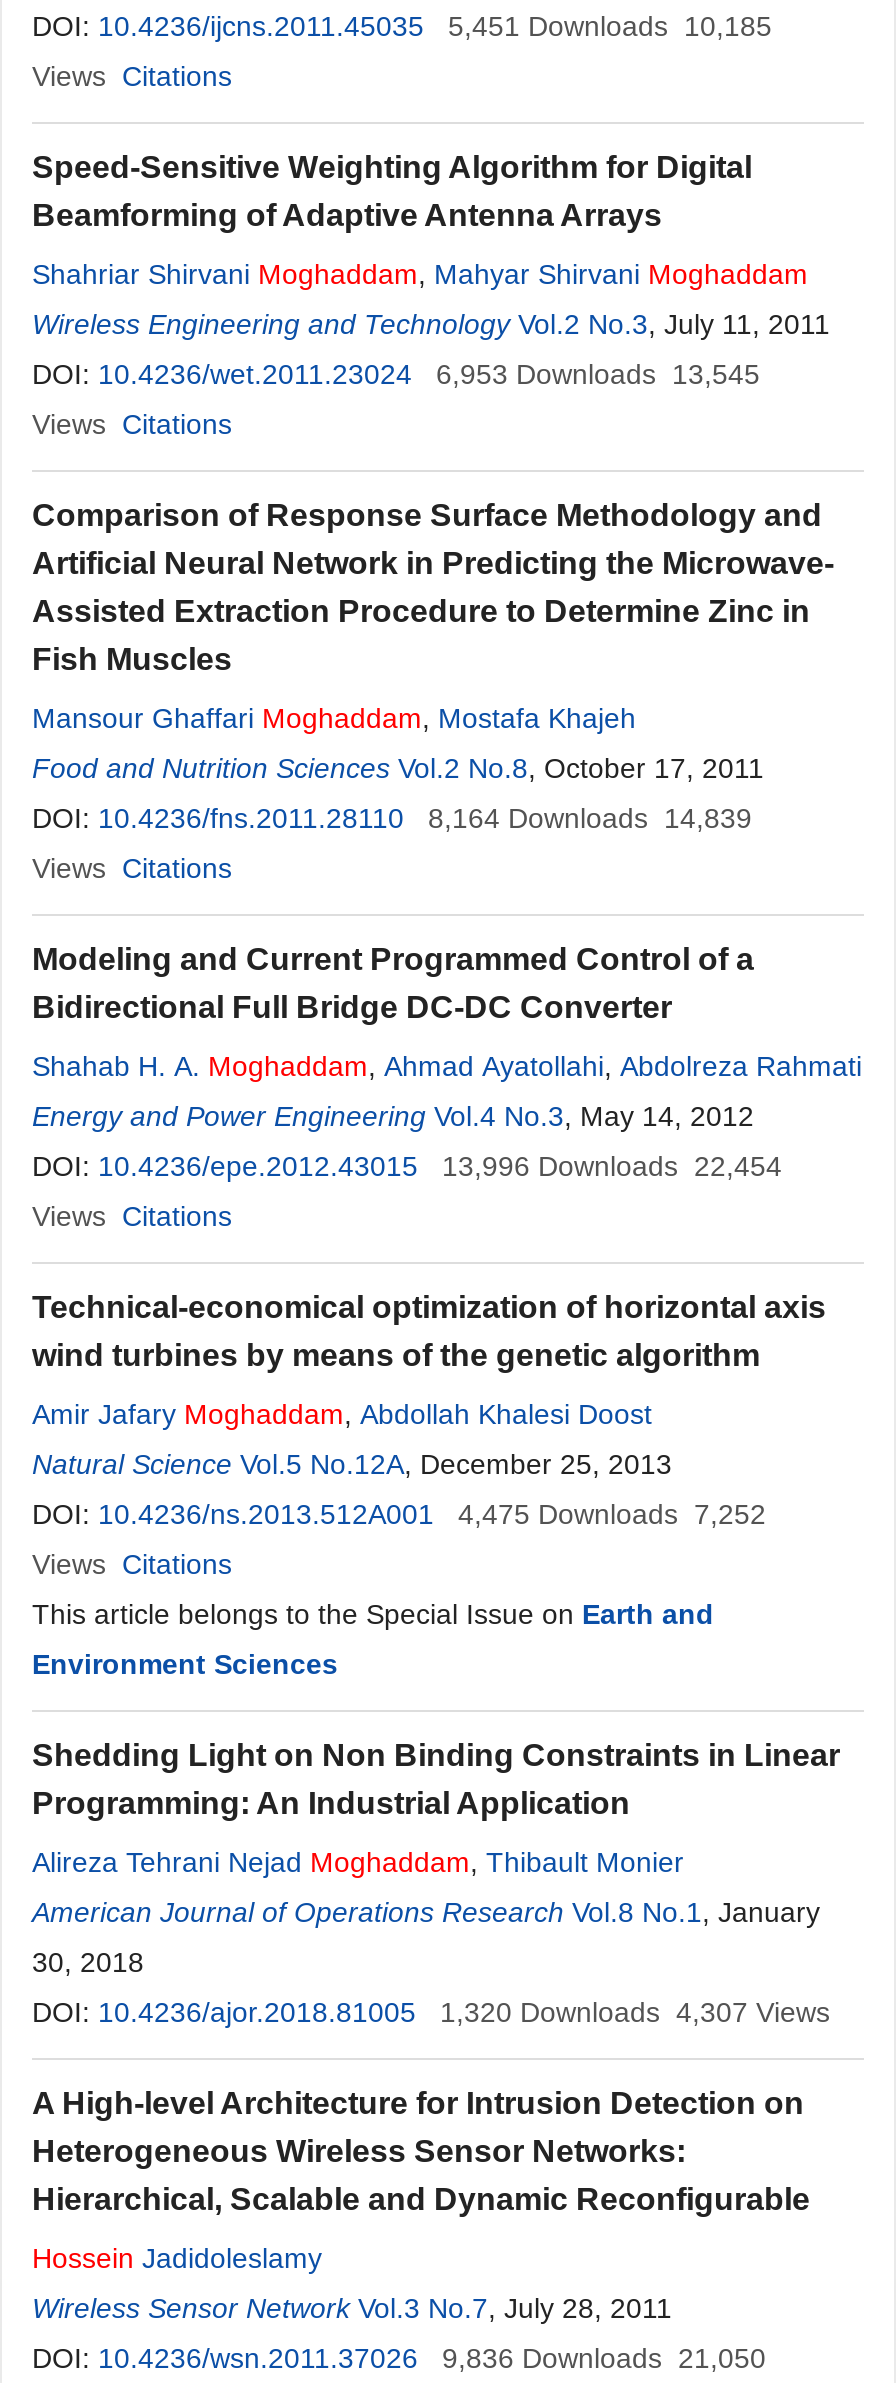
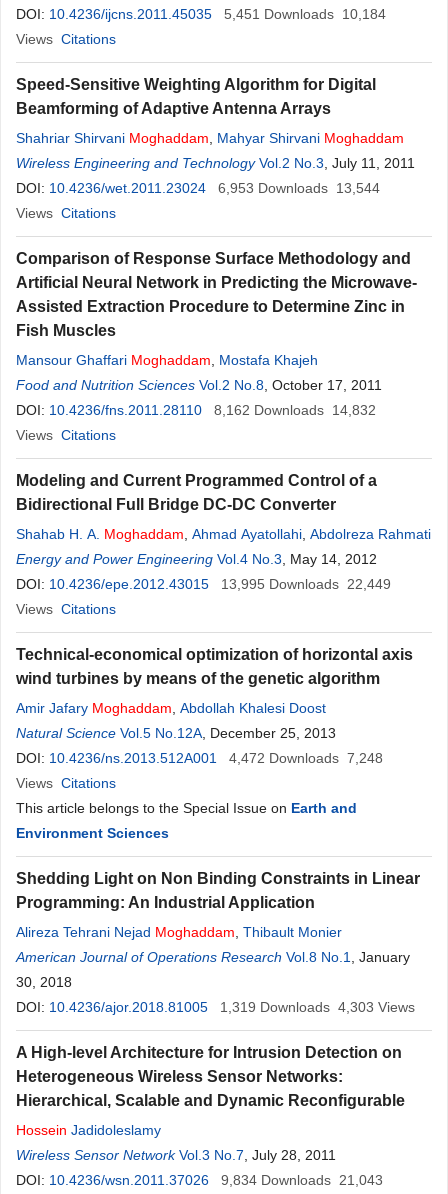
[32,10,772,42] DOI: 10.4236/ijcns.2011.45035 5,451 Downloads 10,185 -> [16,6,386,22] DOI: 10.4236/ijcns.2011.45035 5,451 Downloads 10,184
[32,358,760,390] DOI: 10.4236/wet.2011.23024 6,953 Downloads 13,545 -> [16,180,380,196] DOI: 10.4236/wet.2011.23024 6,953 Downloads 13,544
[32,802,752,834] DOI: 10.4236/fns.2011.28110 8,164 Downloads 14,839 -> [16,402,376,418] DOI: 10.4236/fns.2011.28110 8,162 Downloads 14,832
[32,1150,782,1182] DOI: 10.4236/epe.2012.43015 13,996 Downloads 22,454 -> [16,576,391,592] DOI: 10.4236/epe.2012.43015 13,995 Downloads 22,449
[32,1498,766,1530] DOI: 10.4236/ns.2013.512A001 4,475 Downloads 7,252 -> [16,750,383,766] DOI: 10.4236/ns.2013.512A001 4,472 Downloads 7,248
[440,1996,830,2028] 1,320 Downloads 4,307 Views -> [220,999,415,1015] 1,319 Downloads 4,303 Views
[32,2342,766,2374] DOI: 10.4236/wsn.2011.37026 9,836 Downloads 21,050 -> [16,1172,383,1188] DOI: 10.4236/wsn.2011.37026 9,834 Downloads 21,043

